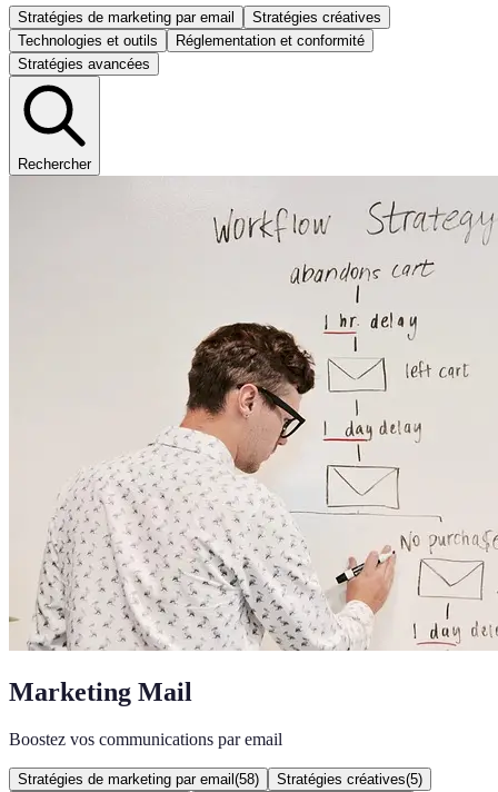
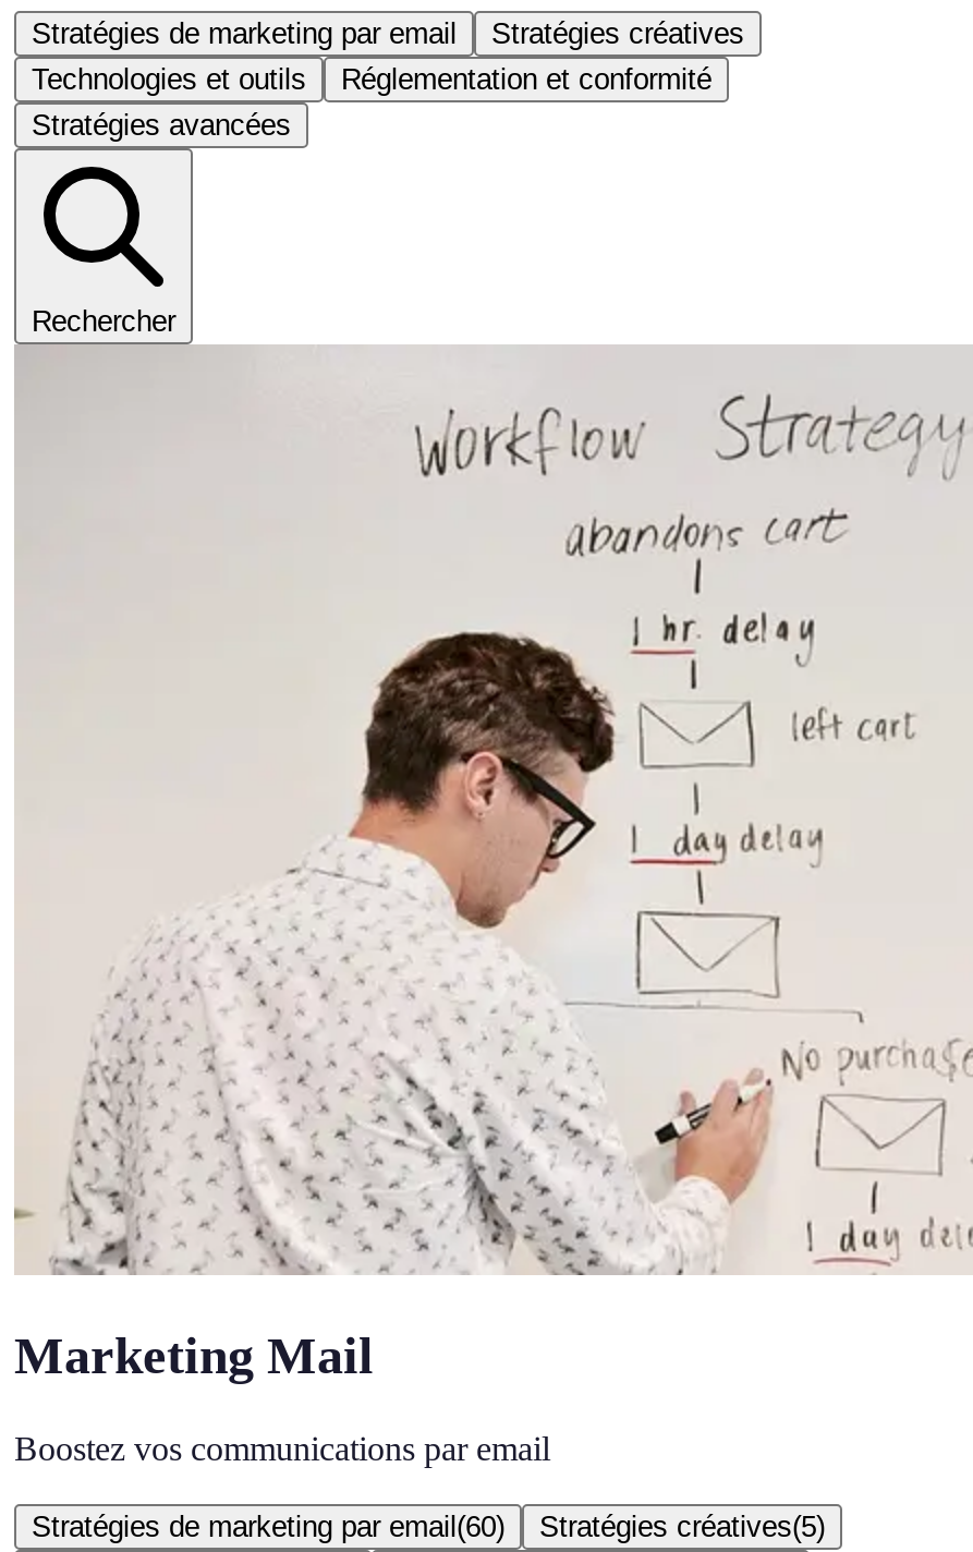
[18,771,259,787] Stratégies de marketing par email(58) -> [32,1510,504,1543] Stratégies de marketing par email(60)

